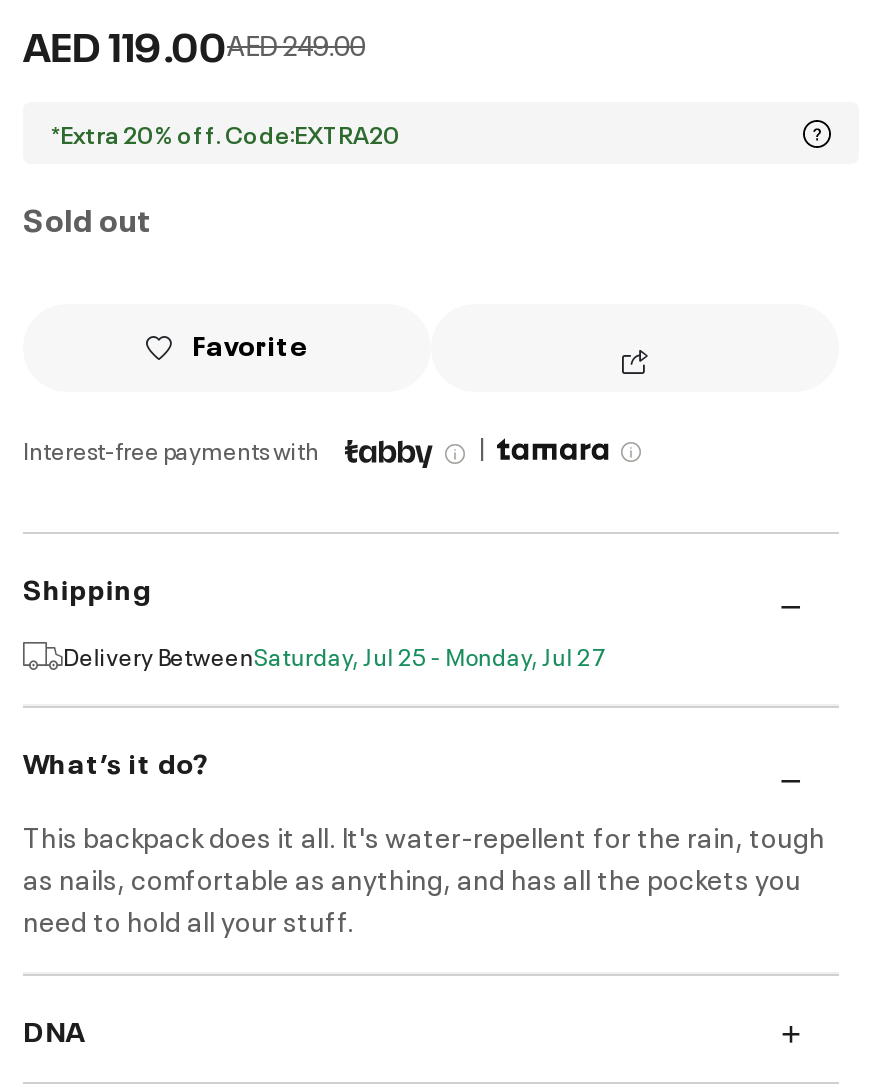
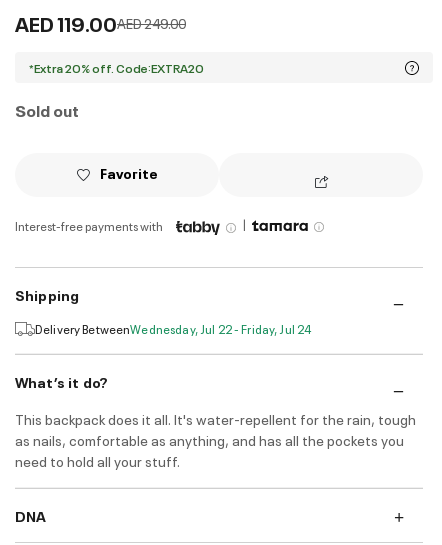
[63,639,605,673] Delivery BetweenSaturday, Jul 25 - Monday, Jul 27 -> [35,320,311,337] Delivery BetweenWednesday, Jul 22 - Friday, Jul 24

